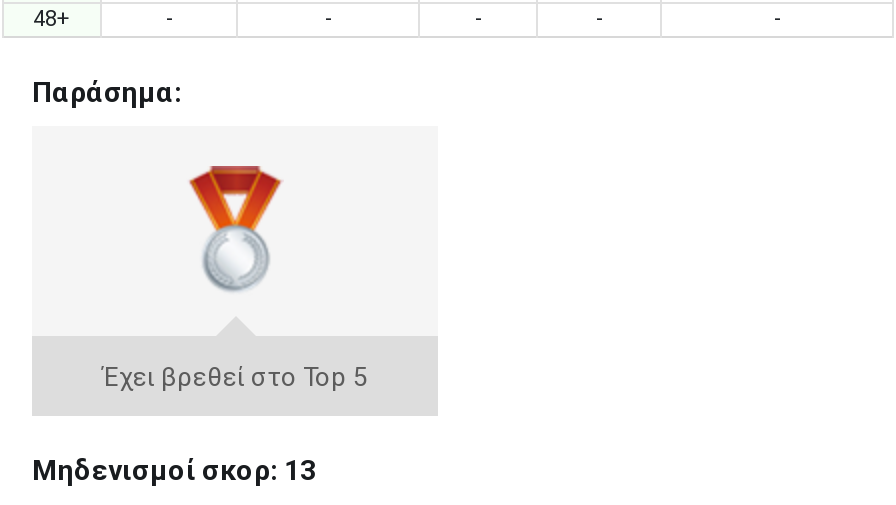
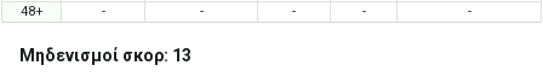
[32,76,182,108] Παράσημα: -> none
[103,164,367,391] [image] | Έχει βρεθεί στο Top 5 -> none

